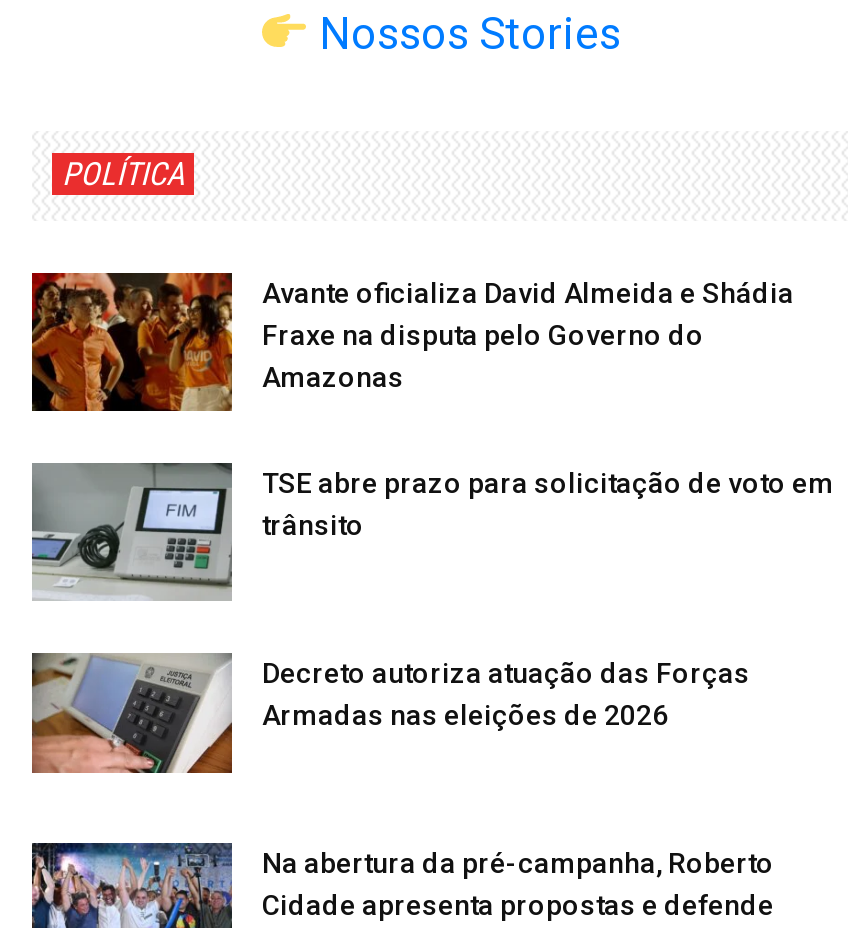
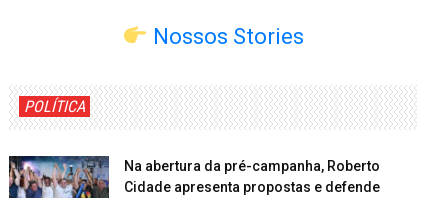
[30,270,834,541] [image] | Avante oficializa David Almeida e Shádia | Fraxe na disputa pelo Governo do | Amazonas | TSE abre prazo para solicitação de voto em | trânsito -> none
[30,460,232,602] [image] -> none
[30,650,750,776] [image] | Decreto autoriza atuação das Forças | Armadas nas eleições de 2026 -> none

